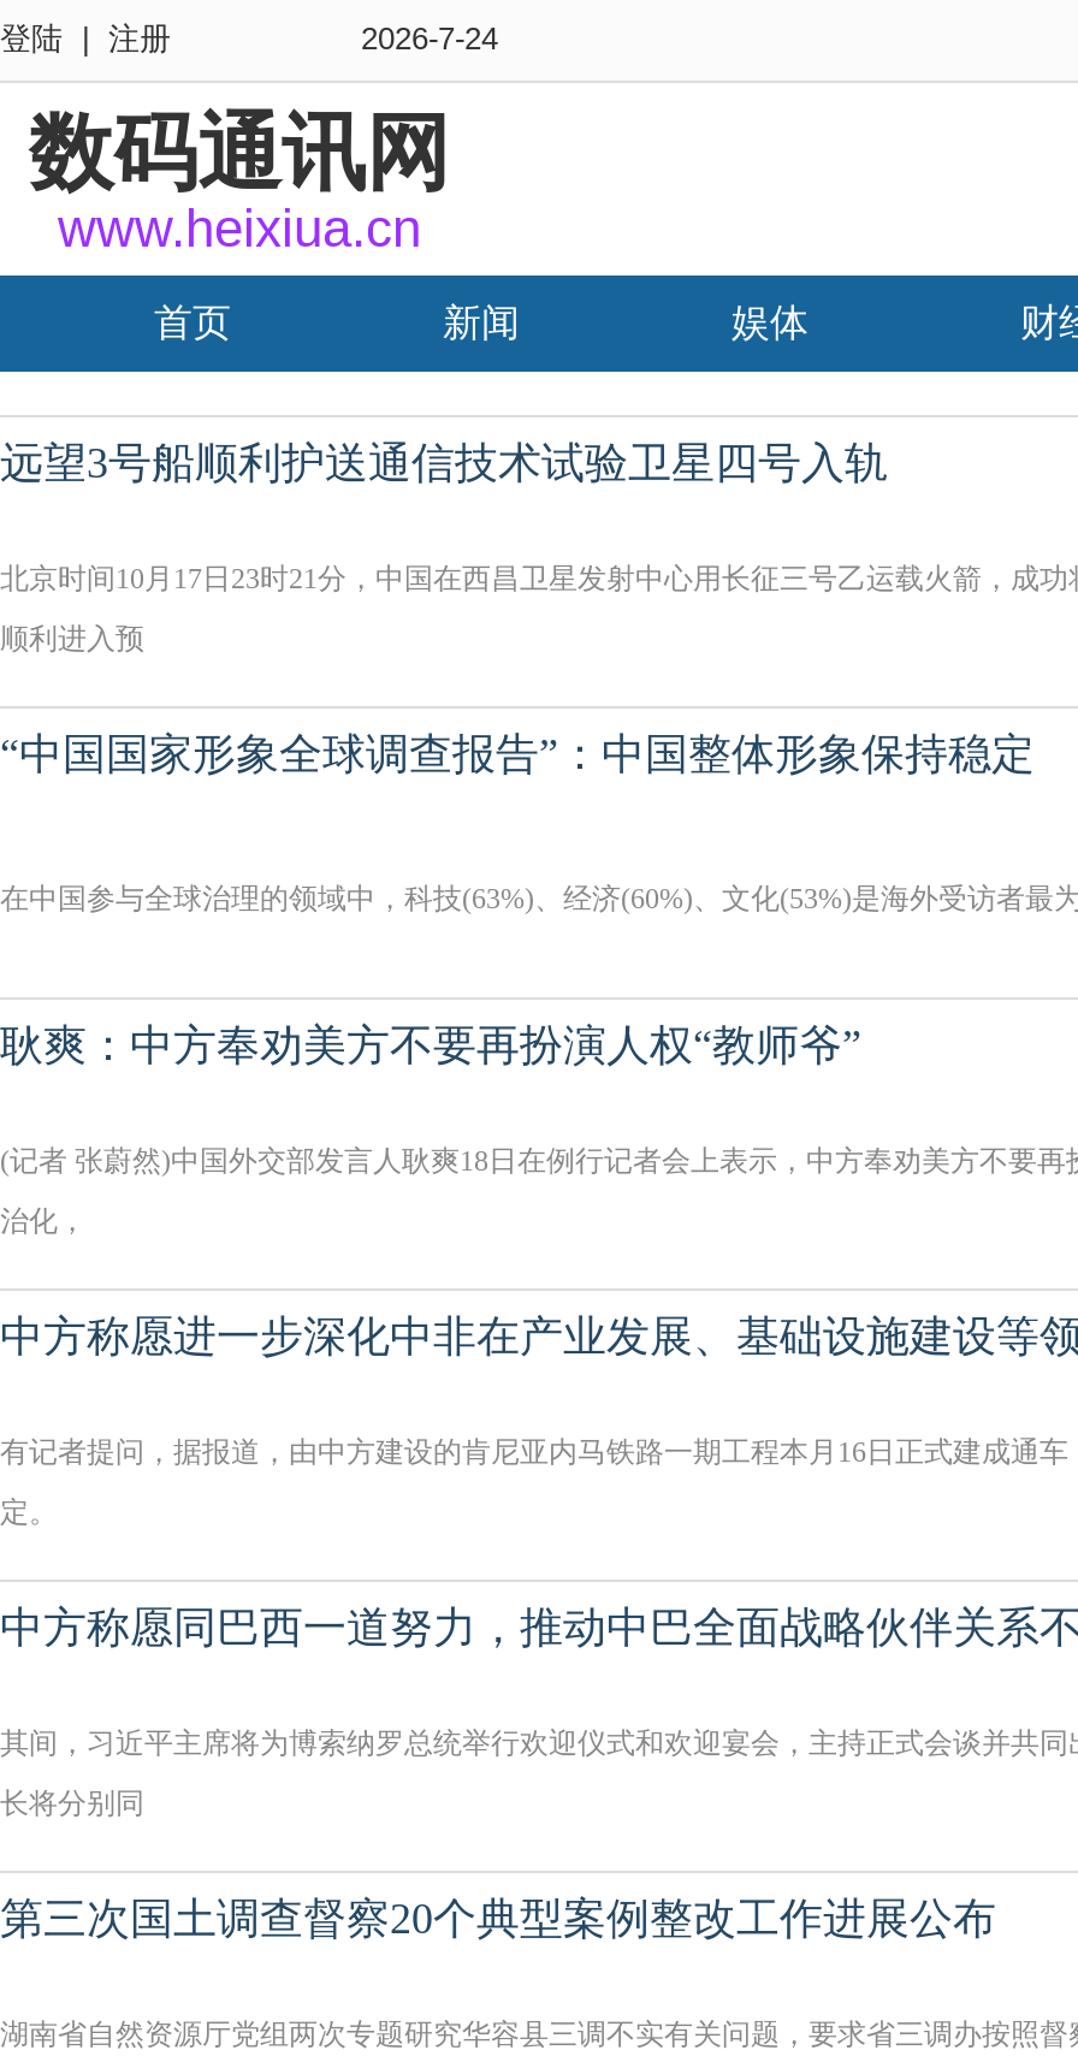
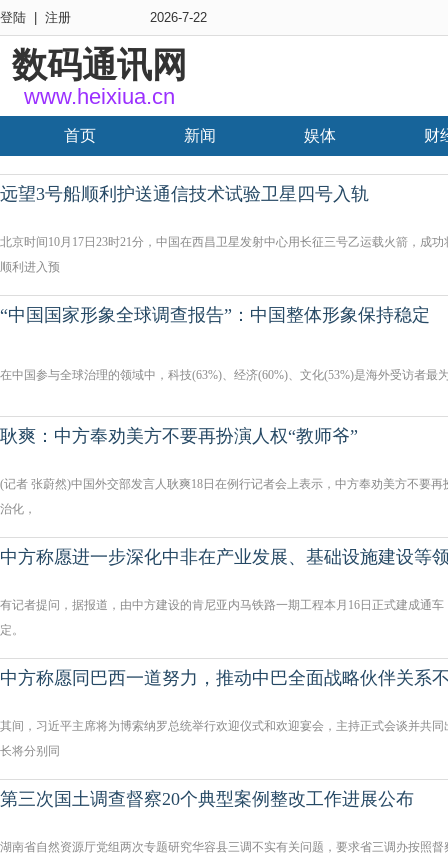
[361,20,498,57] 2026-7-24 -> [150,10,207,25] 2026-7-22

